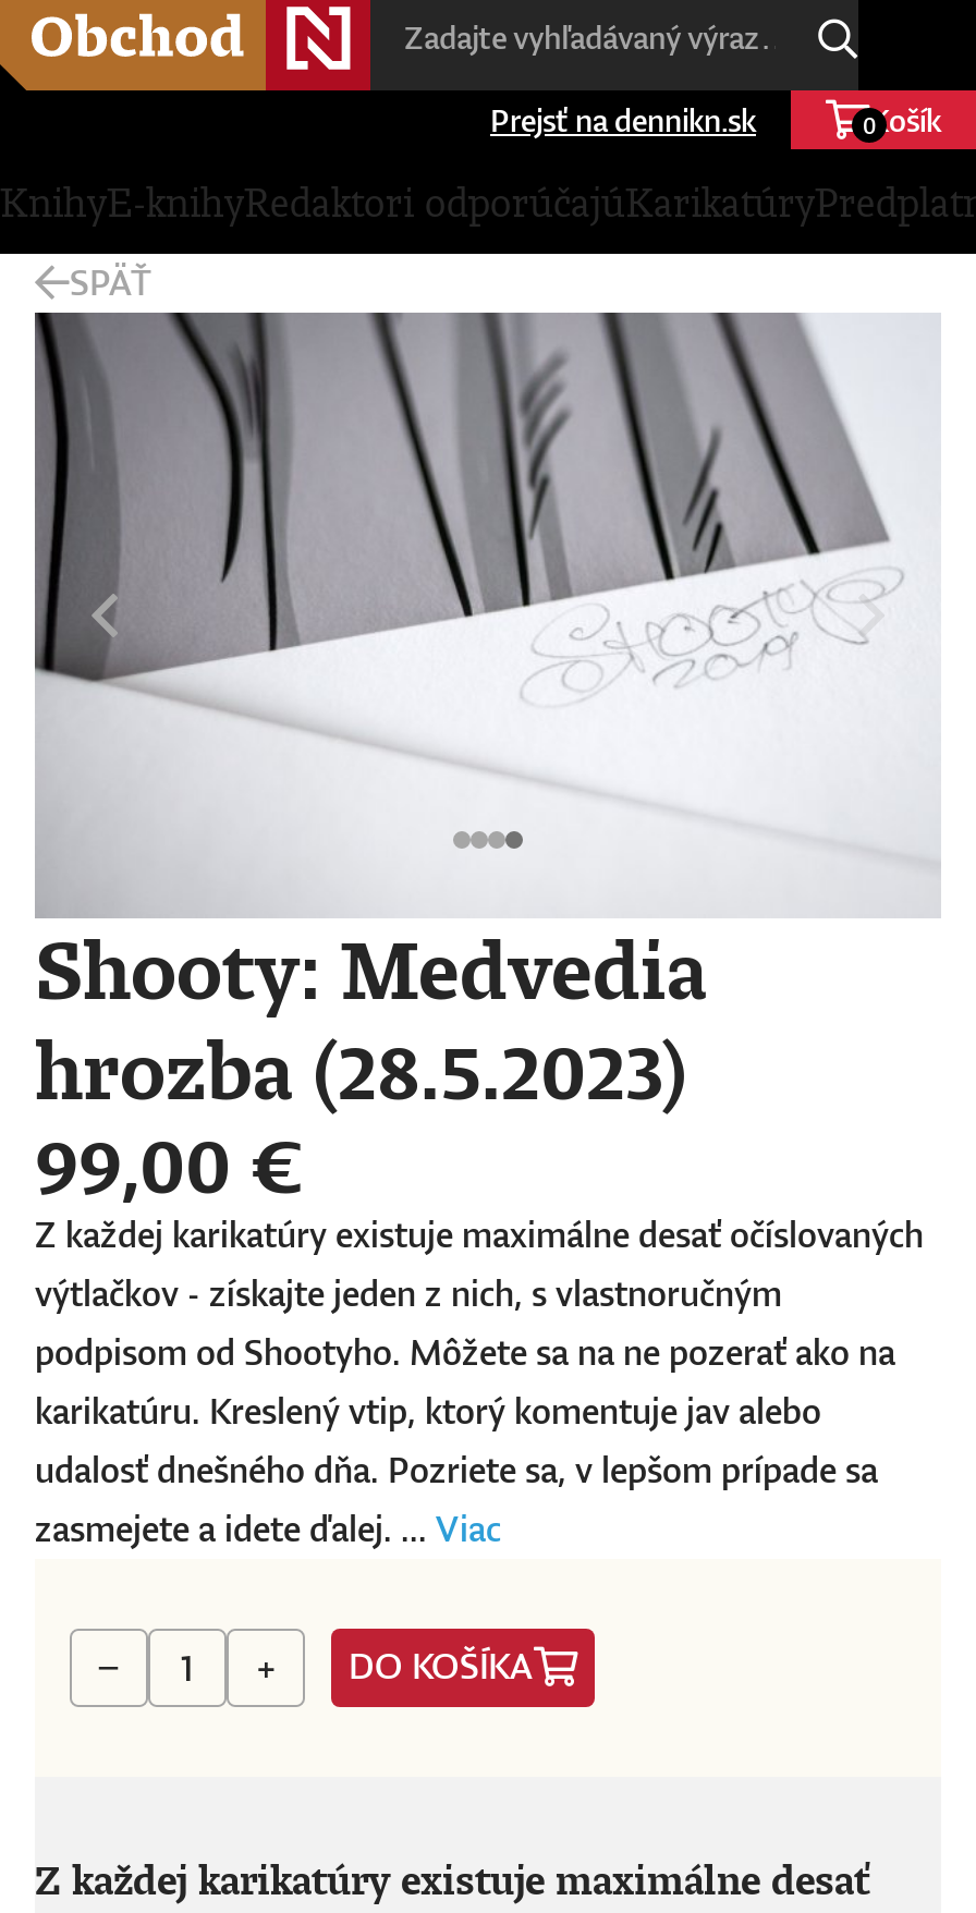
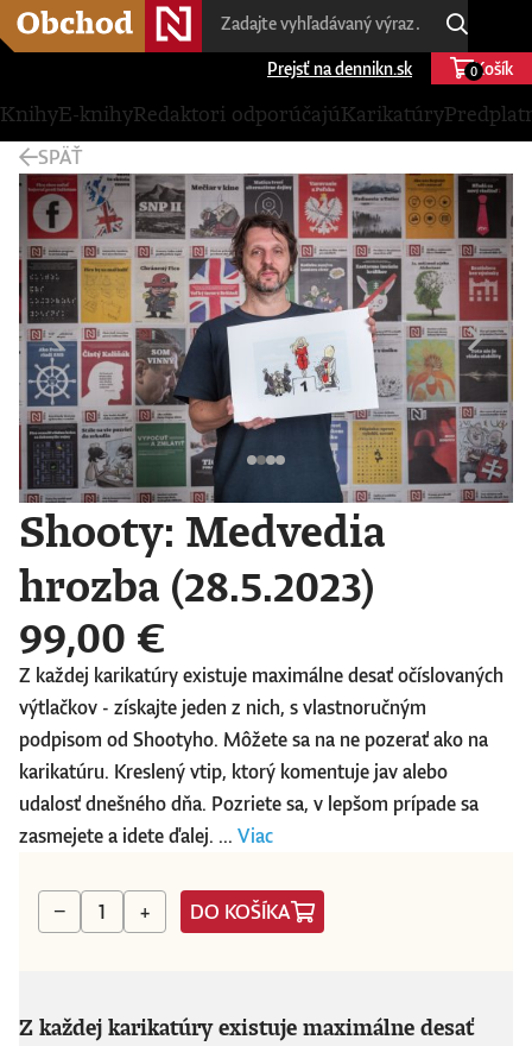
[35,310,941,916] [image] -> [19,172,514,504] [image]

